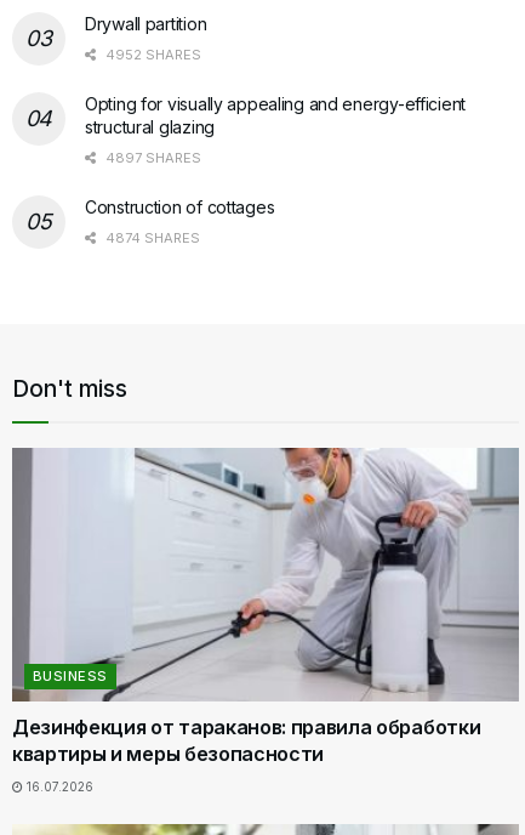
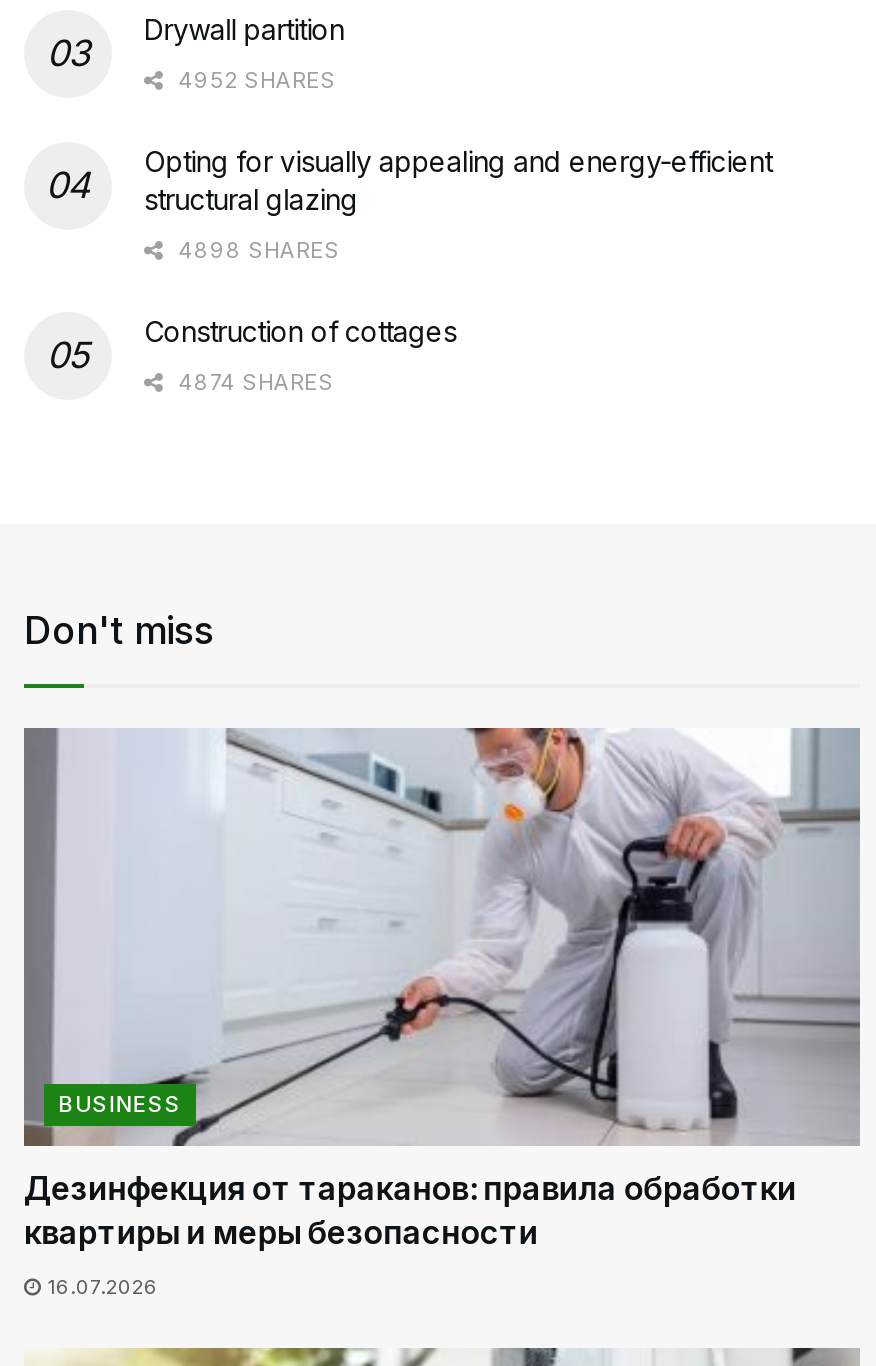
[102,150,201,167] 4897 SHARES -> [172,237,340,265] 4898 SHARES

